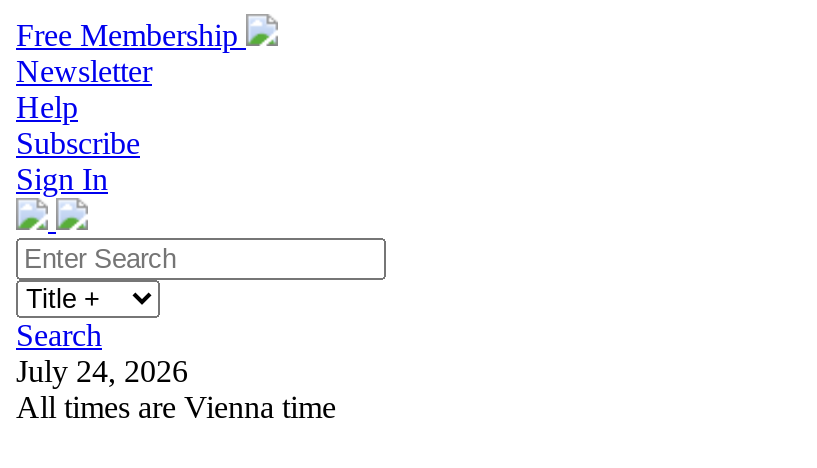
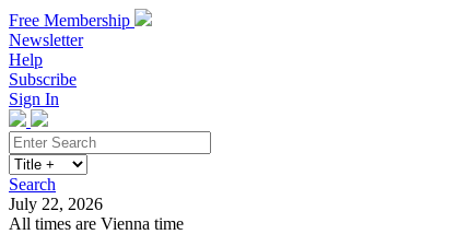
[16,354,188,388] July 24, 2026 -> [9,195,103,213] July 22, 2026

